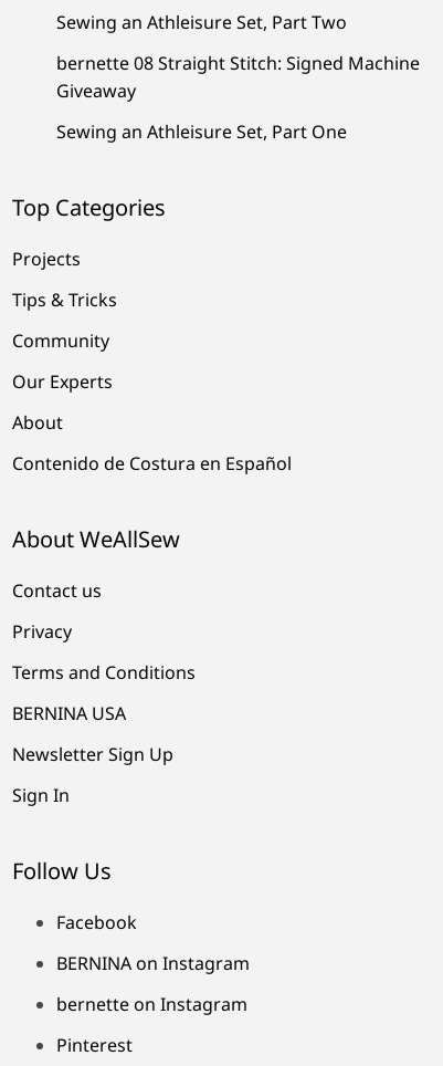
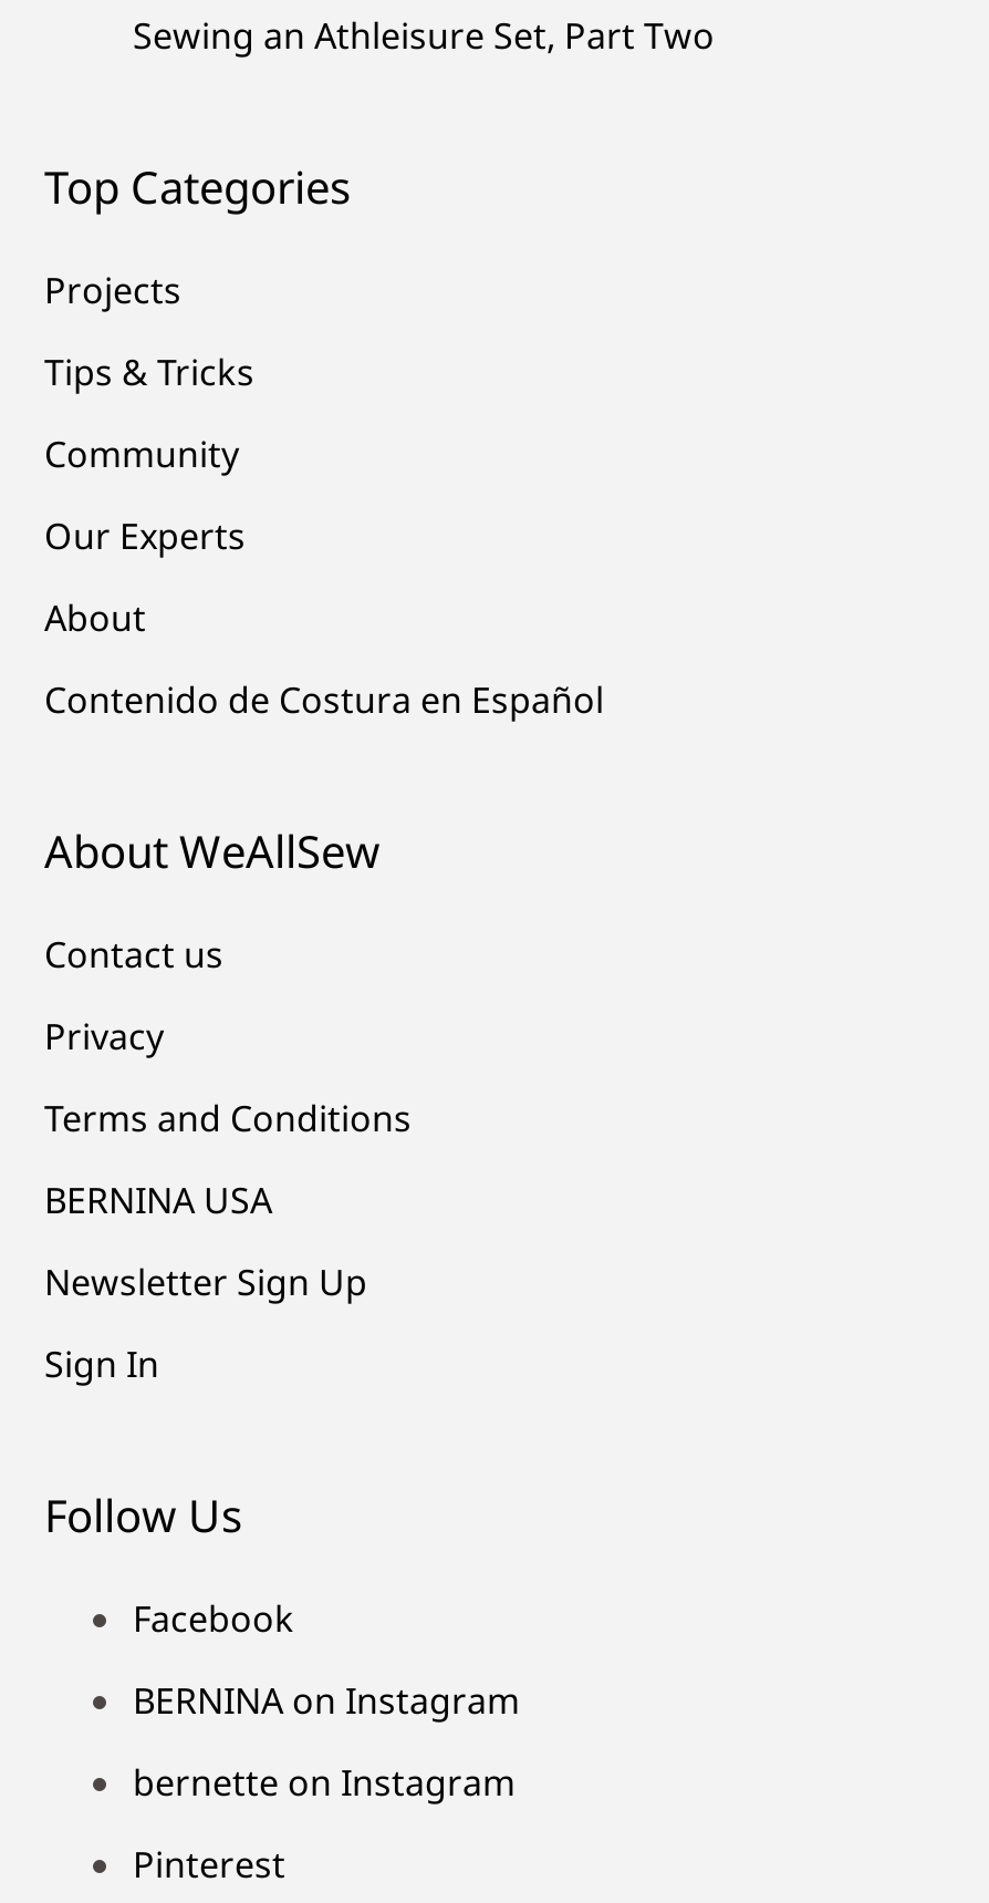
[56,51,420,144] bernette 08 Straight Stitch: Signed Machine | Giveaway | Sewing an Athleisure Set, Part One -> none

